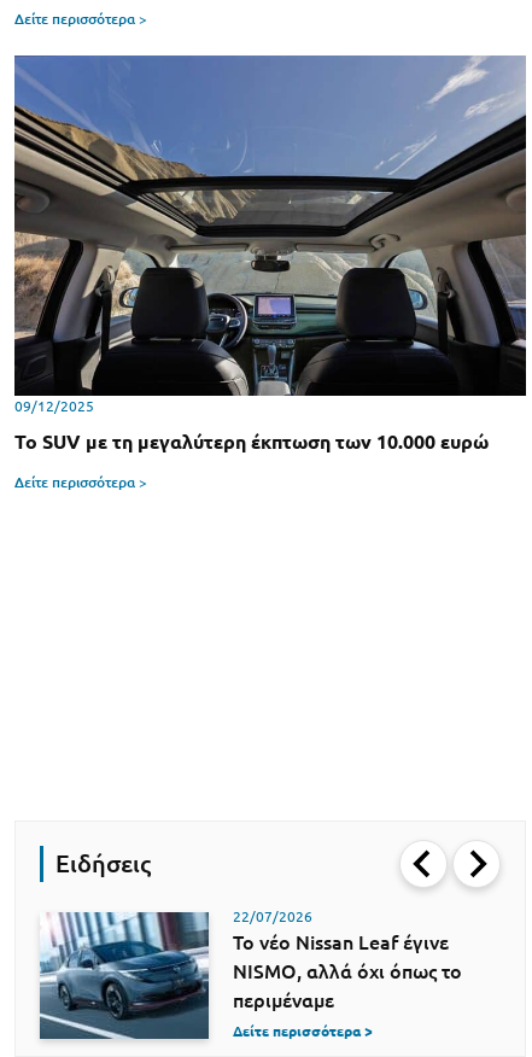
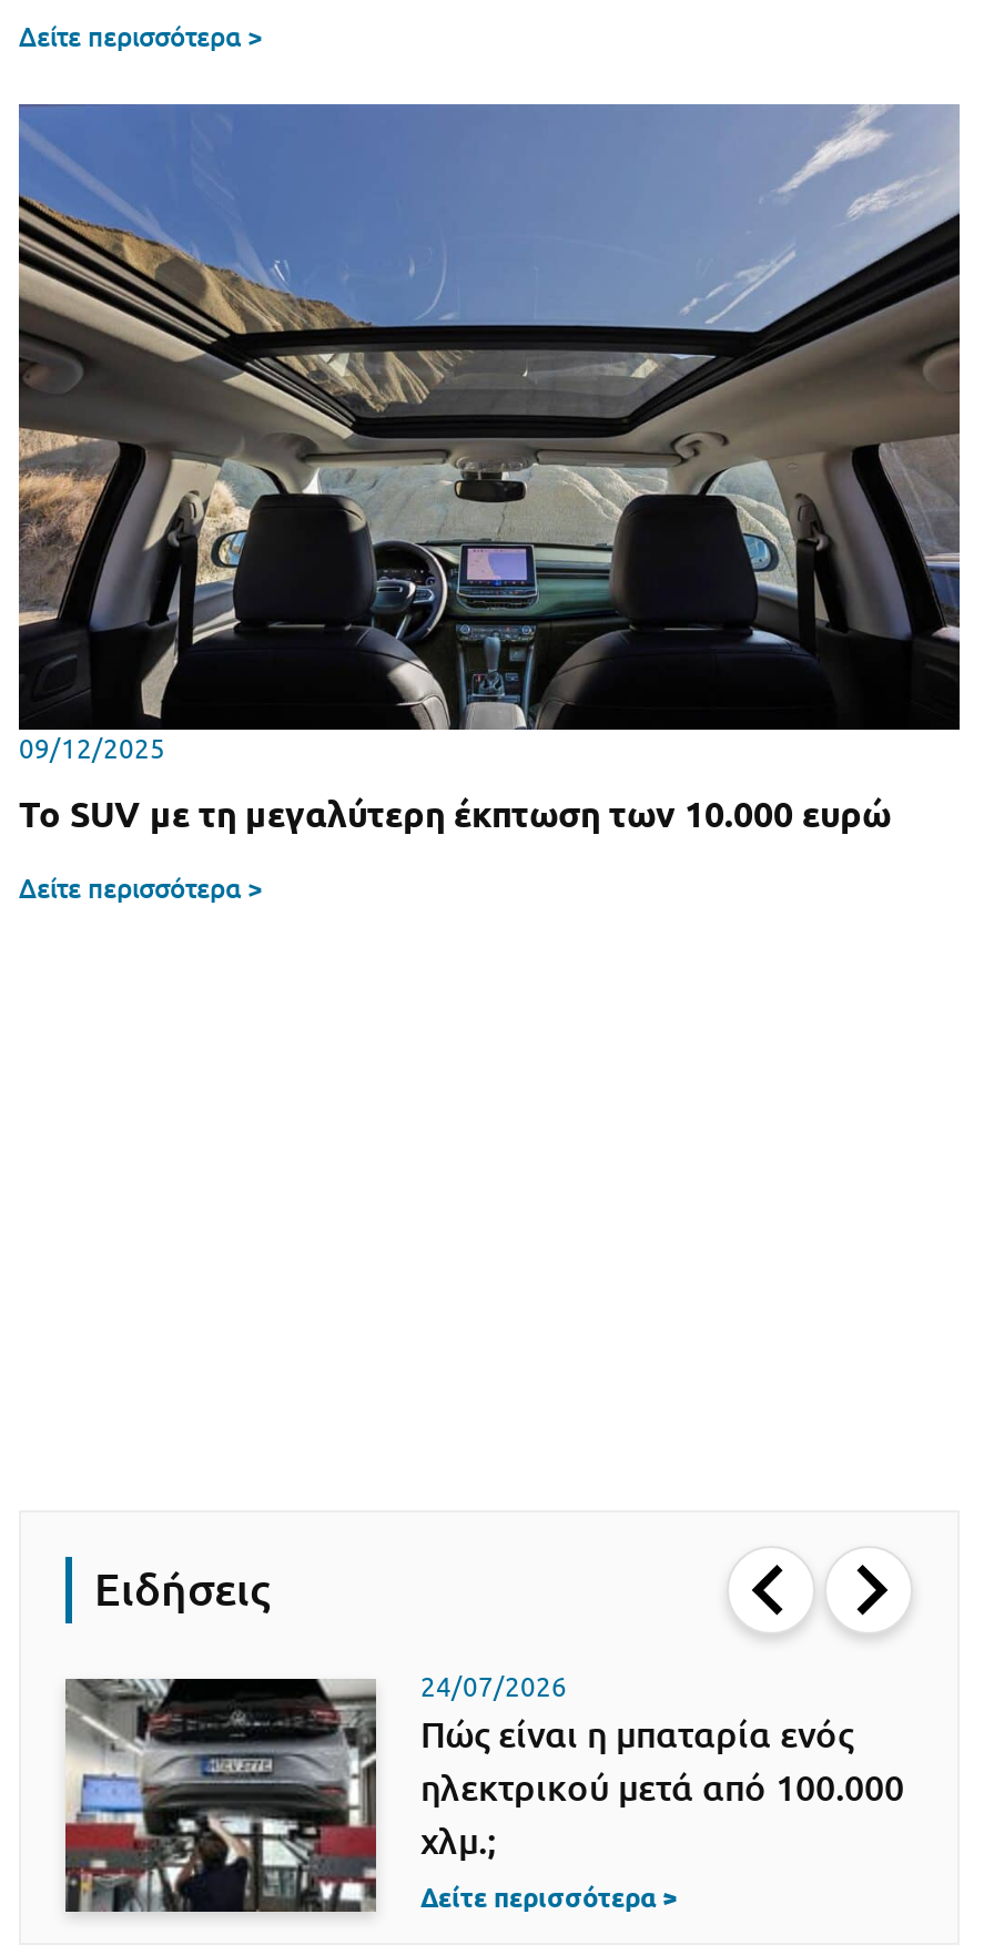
[39,909,462,1039] [image] | 22/07/2026 | Το νέο Nissan Leaf έγινε | NISMO, αλλά όχι όπως το | περιμέναμε -> [63,1674,904,1915] [image] | 24/07/2026 | Πώς είναι η μπαταρία ενός | ηλεκτρικού μετά από 100.000 | χλμ.;

